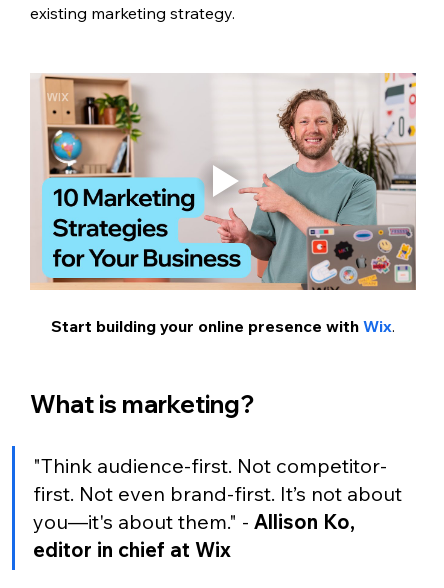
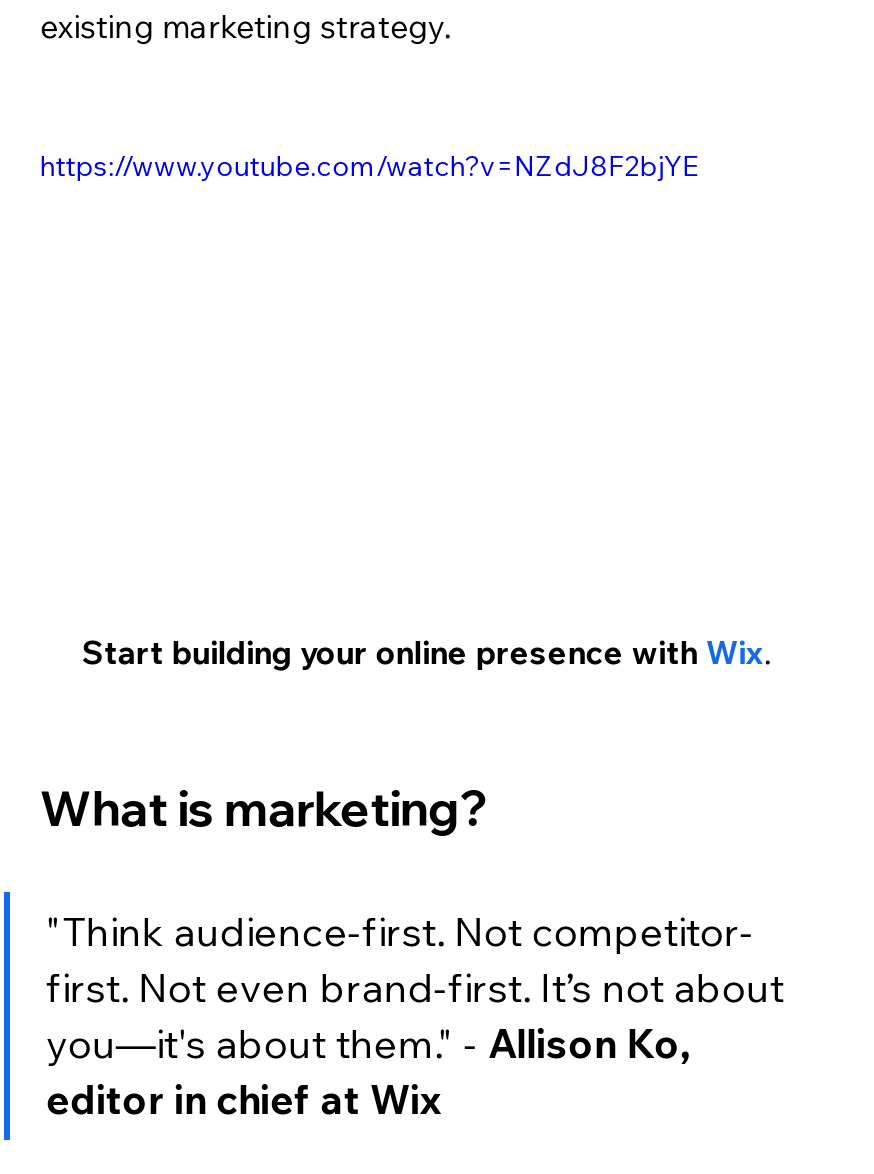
none -> [40,148,700,184] https://www.youtube.com/watch?v=NZdJ8F2bjYE
[30,72,417,291] [image] -> none

